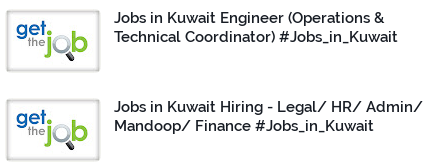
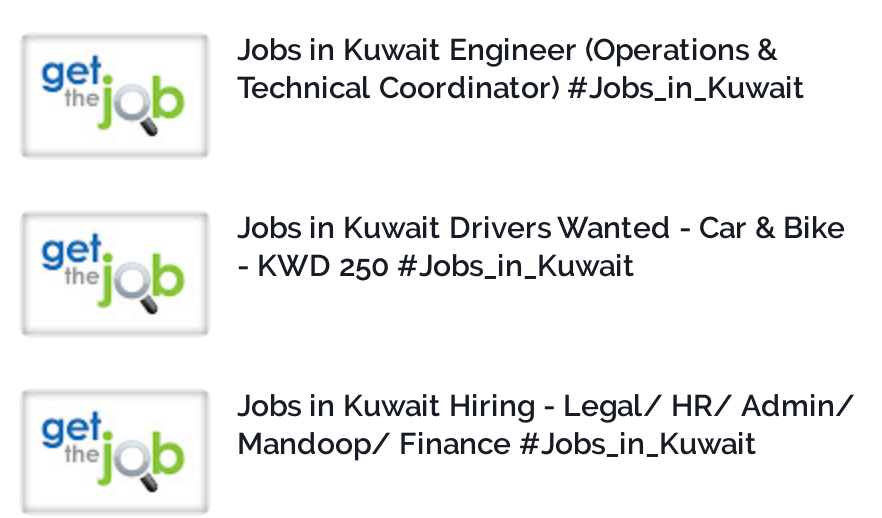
none -> [237,211,845,285] Jobs in Kuwait Drivers Wanted - Car & Bike | - KWD 250 #Jobs_in_Kuwait

